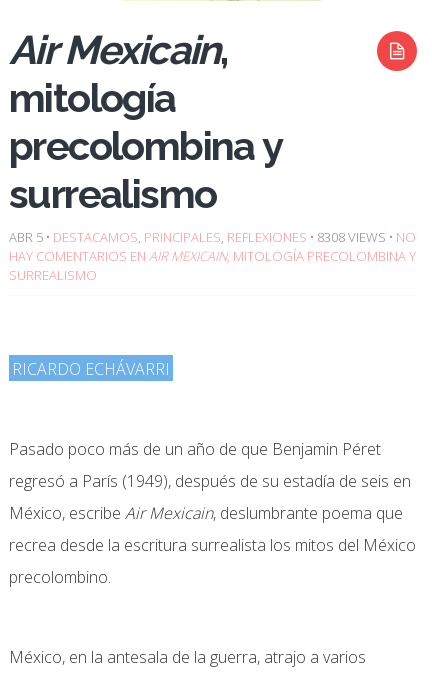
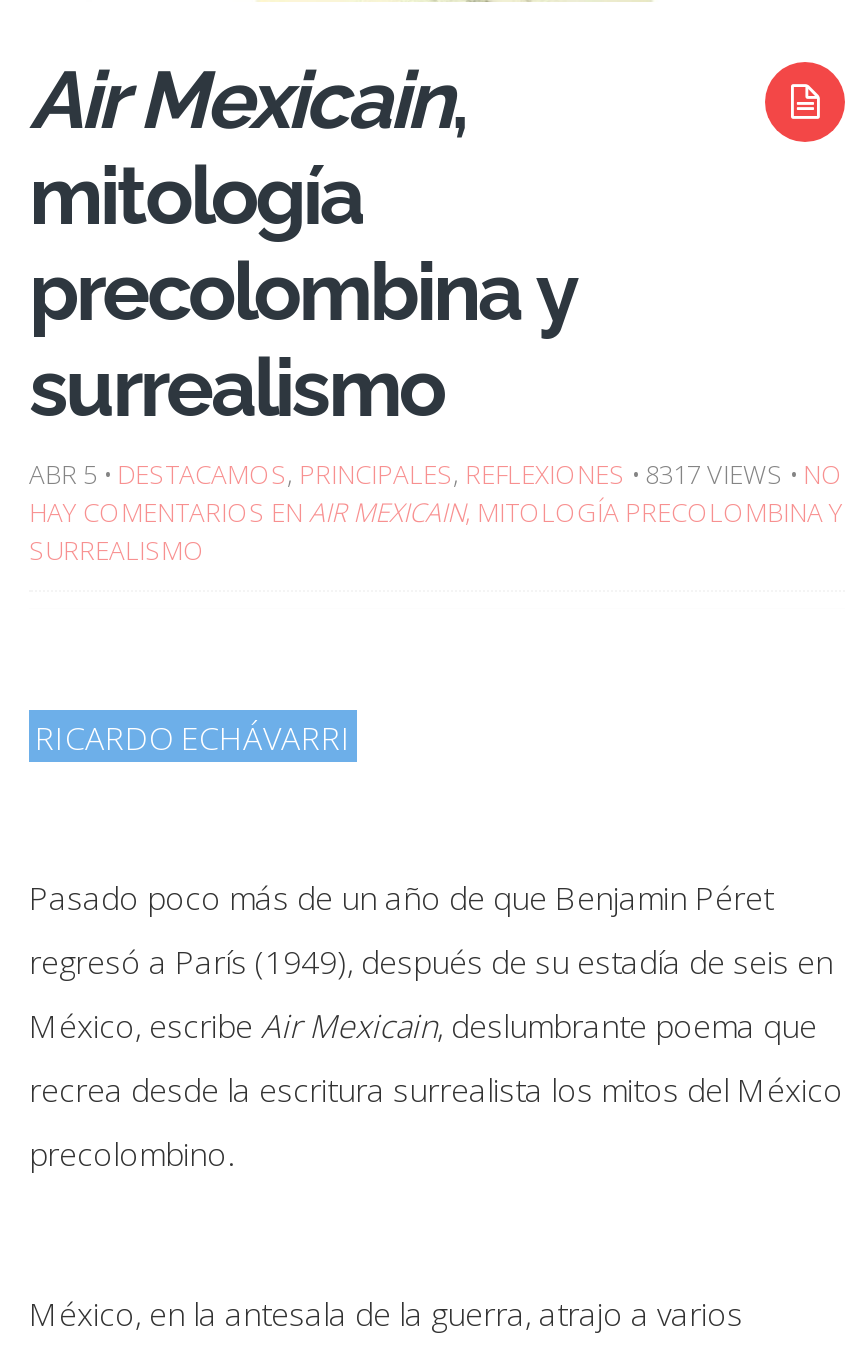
[9,228,416,246] ABR 5 • DESTACAMOS, PRINCIPALES, REFLEXIONES • 8308 VIEWS • NO -> [29,457,843,493] ABR 5 • DESTACAMOS, PRINCIPALES, REFLEXIONES • 8317 VIEWS • NO

